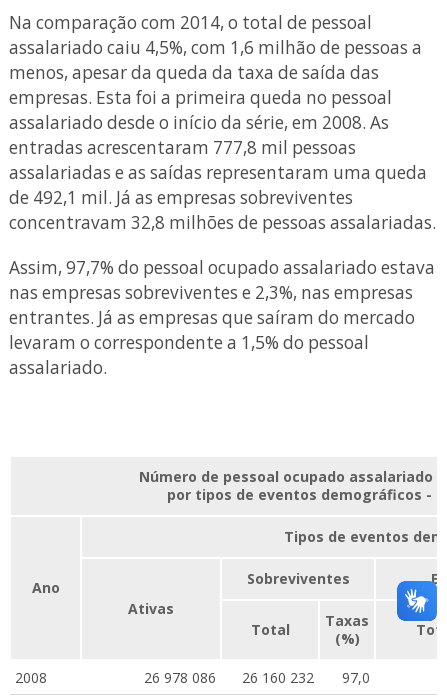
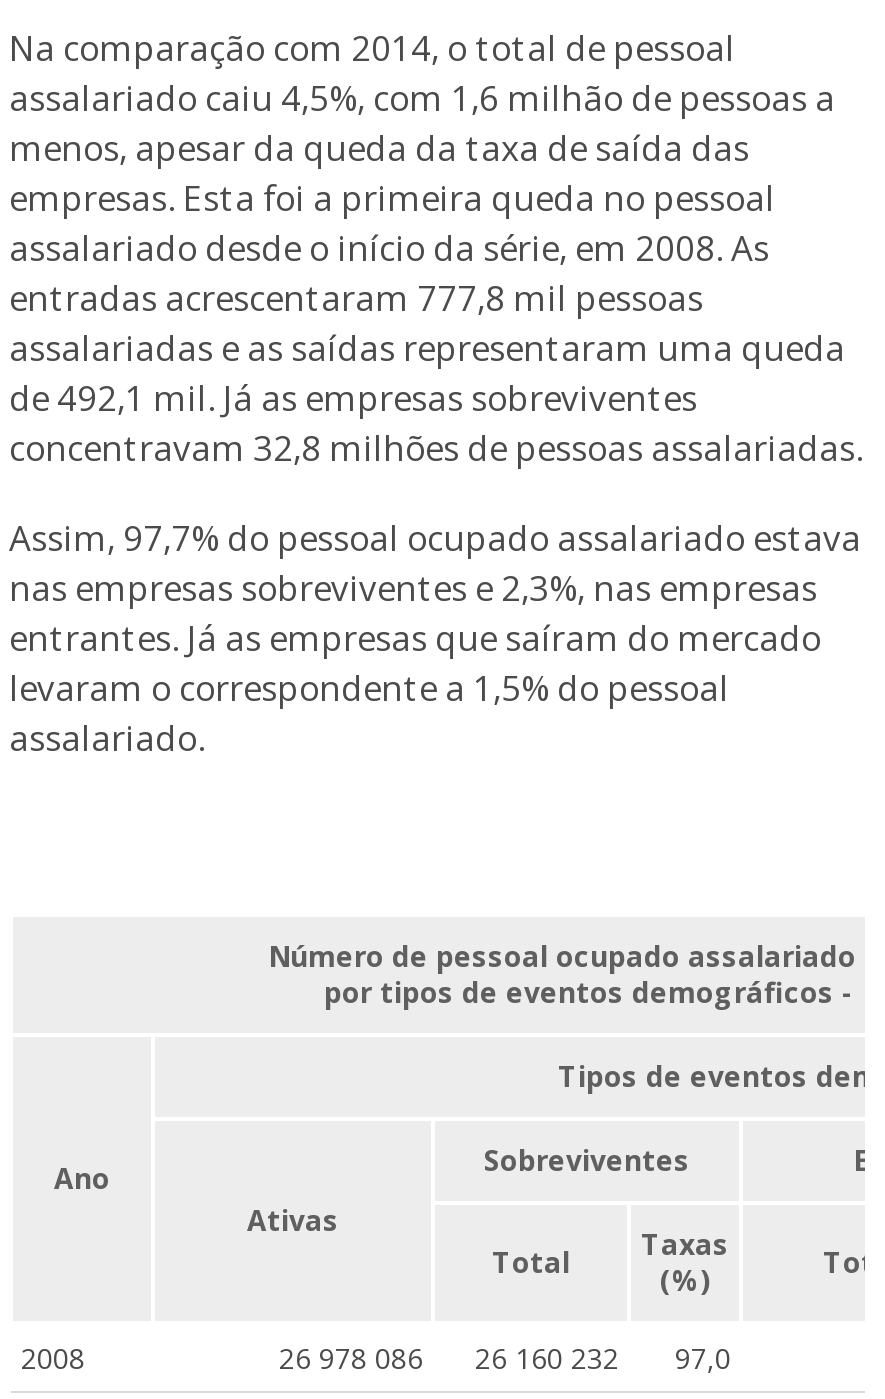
[396,580,438,622] [image] -> none

